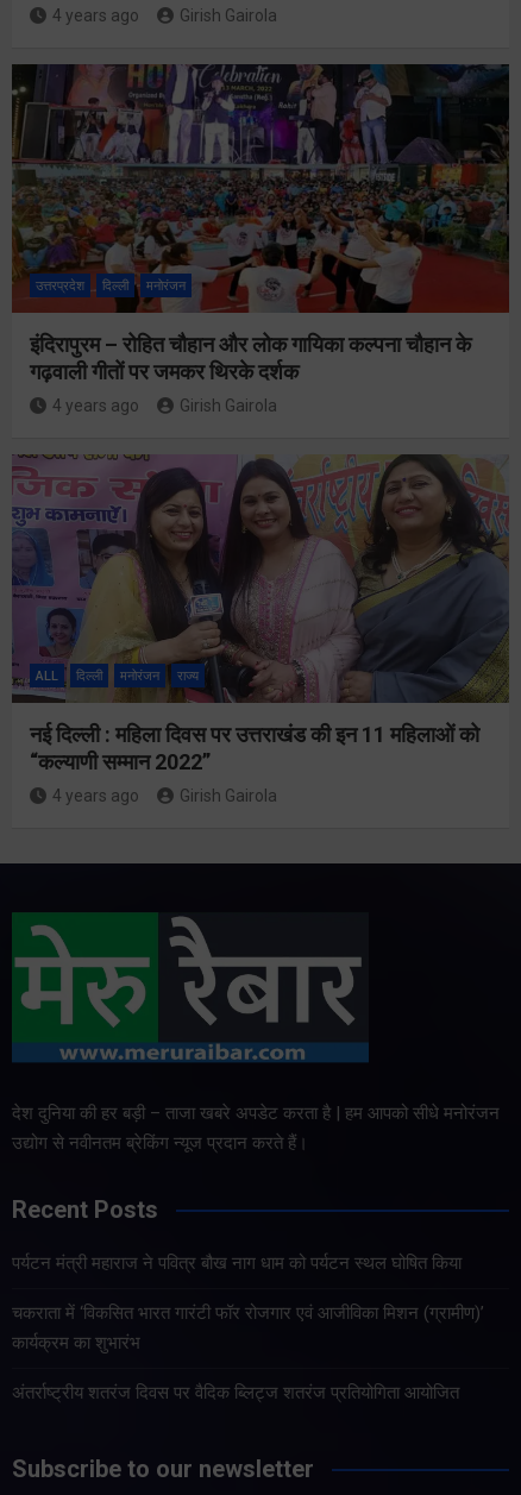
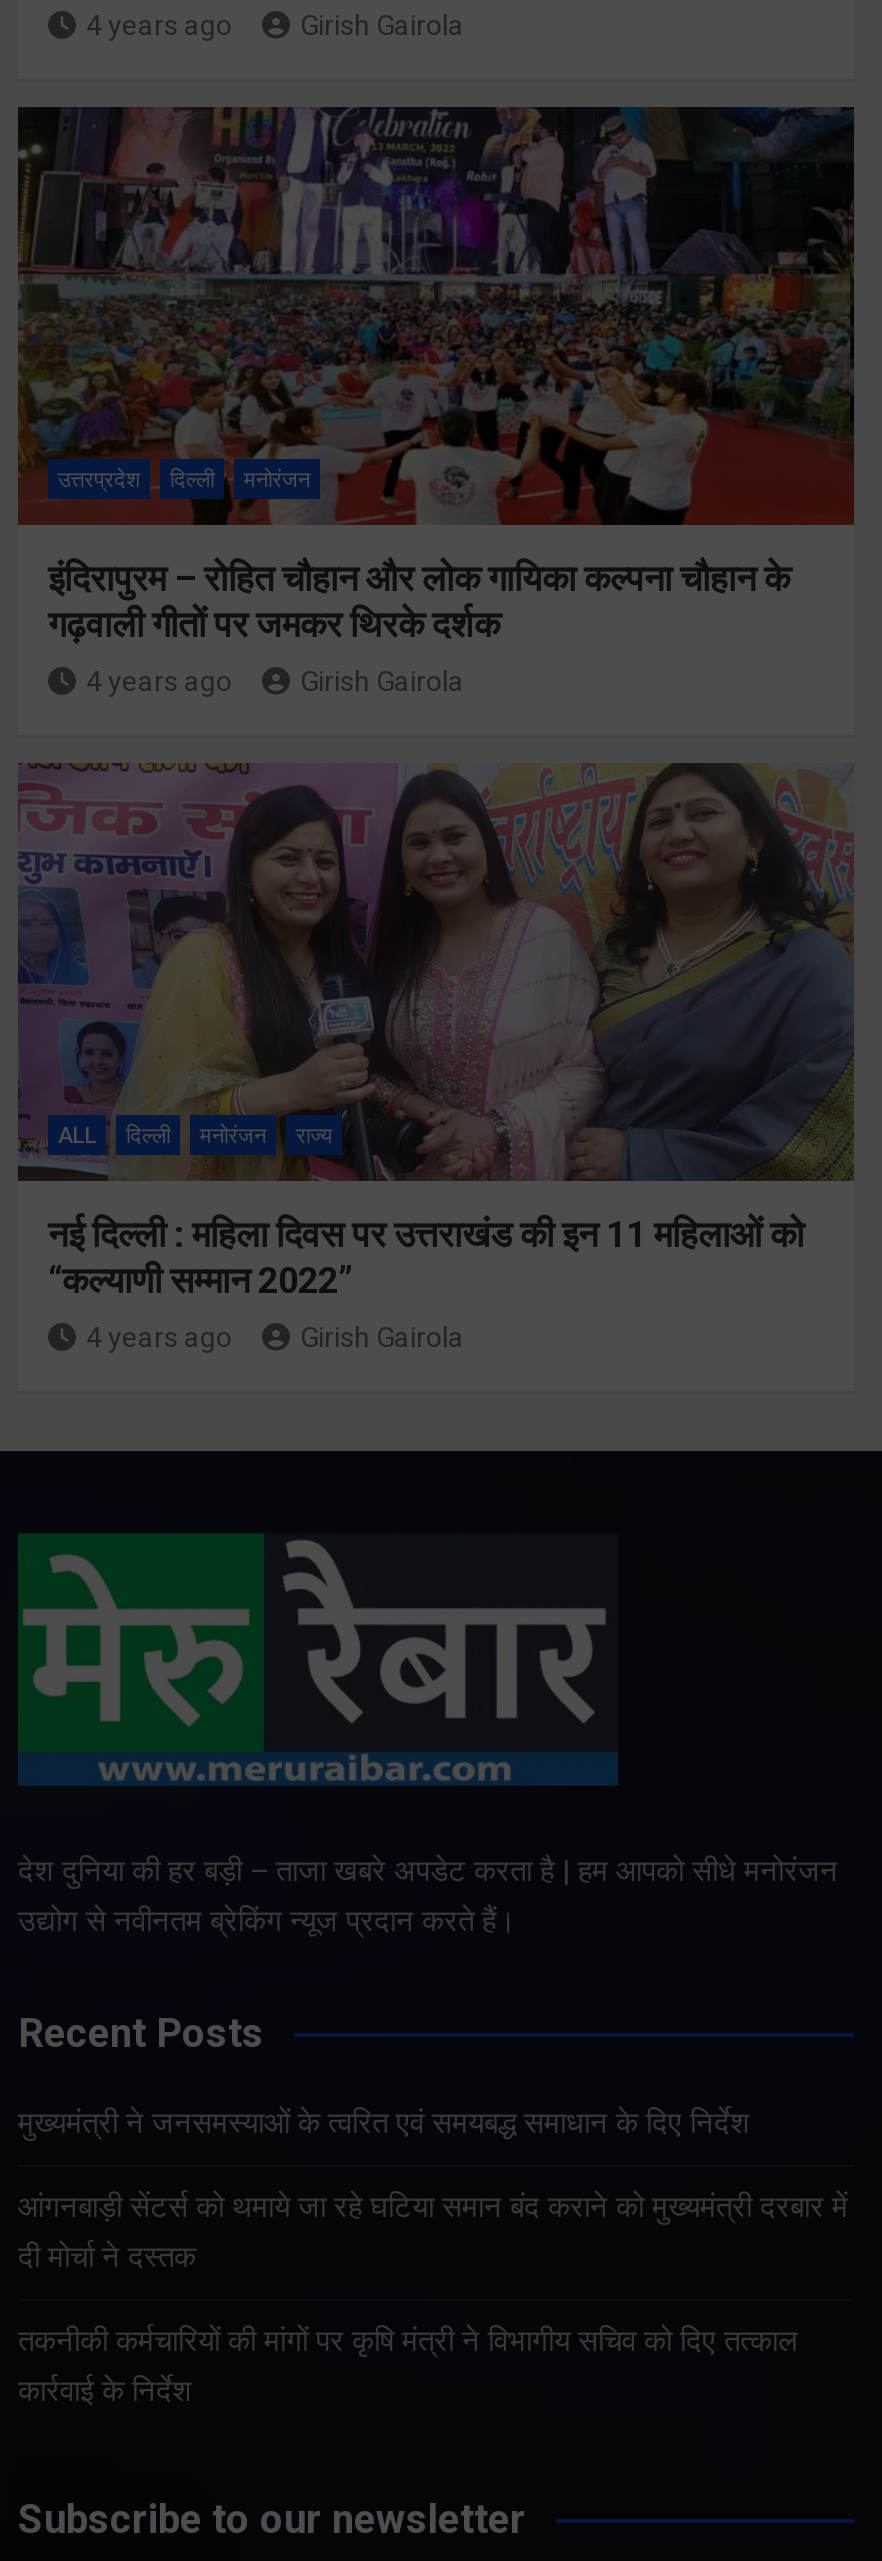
[12,1252,462,1273] पर्यटन मंत्री महाराज ने पवित्र बौख नाग धाम को पर्यटन स्थल घोषित किया -> [18,2104,750,2140] मुख्यमंत्री ने जनसमस्याओं के त्वरित एवं समयबद्ध समाधान के दिए निर्देश
[12,1302,484,1353] चकराता में ‘विकसित भारत गारंटी फॉर रोजगार एवं आजीविका मिशन (ग्रामीण)’ | कार्यक्रम का शुभारंभ -> [18,2188,848,2274] आंगनबाड़ी सेंटर्स को थमाये जा रहे घटिया समान बंद कराने को मुख्यमंत्री दरबार में | दी मोर्चा ने दस्तक
[12,1382,459,1403] अंतर्राष्ट्रीय शतरंज दिवस पर वैदिक ब्लिट्ज शतरंज प्रतियोगिता आयोजित -> [18,2322,798,2408] तकनीकी कर्मचारियों की मांगों पर कृषि मंत्री ने विभागीय सचिव को दिए तत्काल | कार्रवाई के निर्देश

